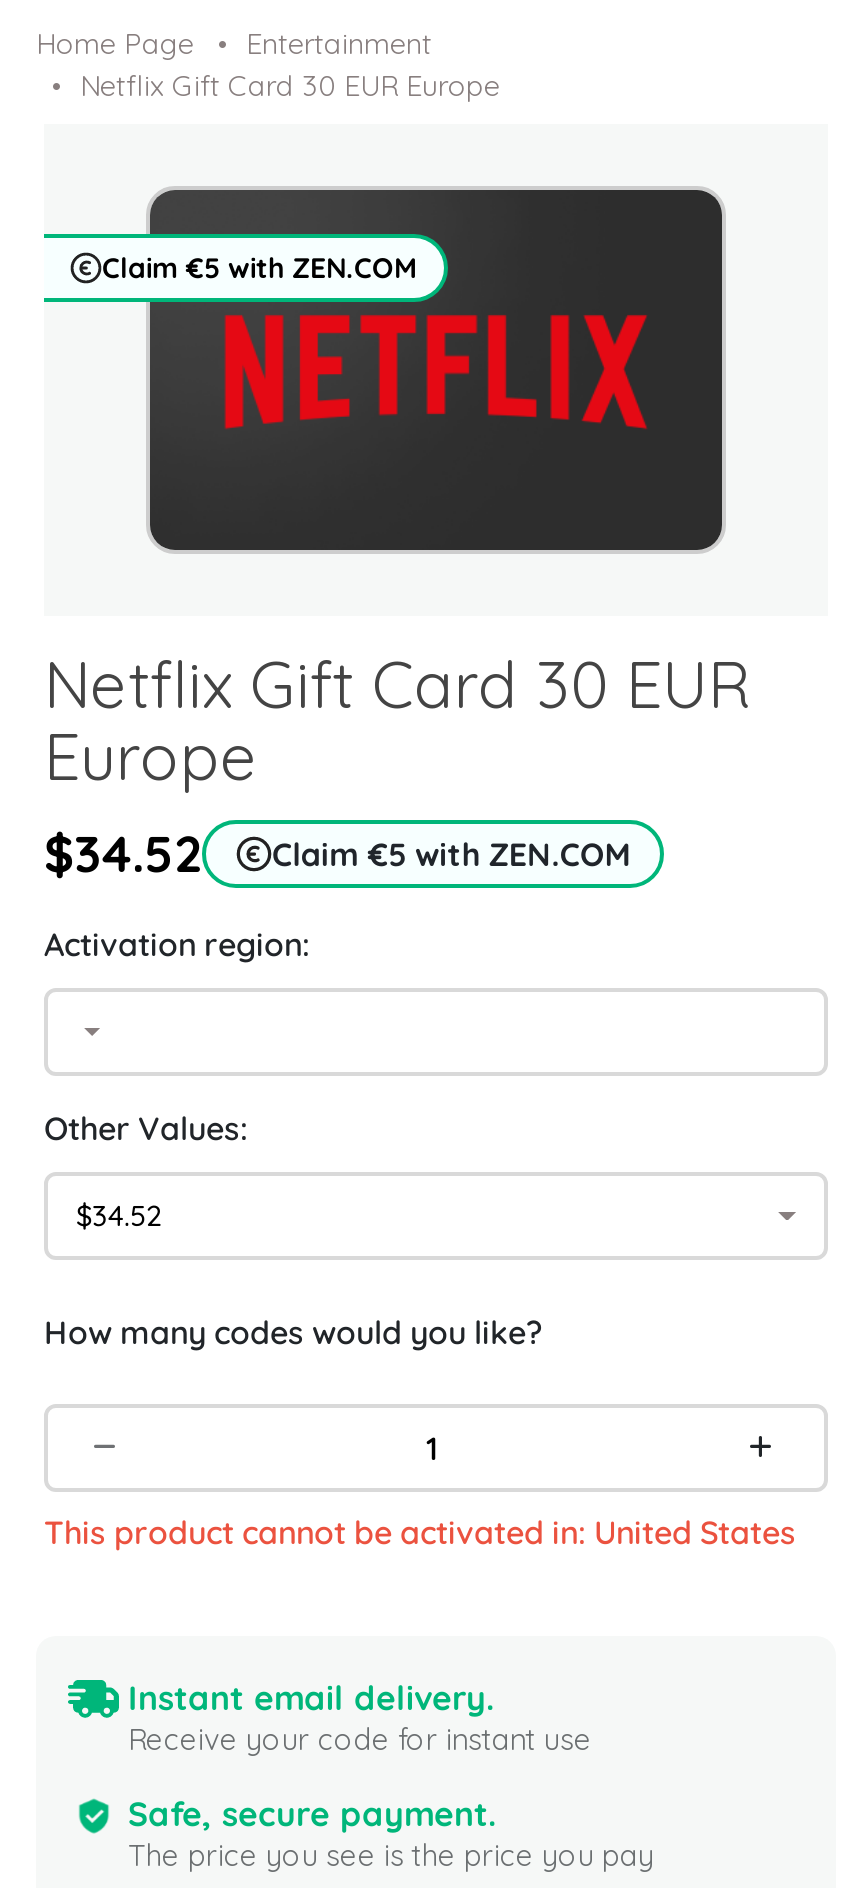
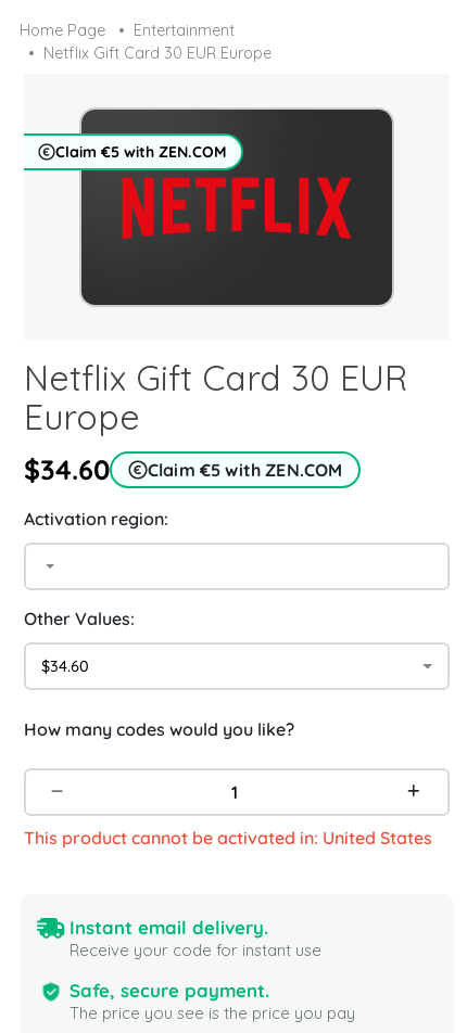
[44,822,631,884] $34.52 Claim €5 with ZEN.COM -> [24,453,343,486] $34.60 Claim €5 with ZEN.COM
[76,1197,162,1233] $34.52 -> [41,656,89,676] $34.60

